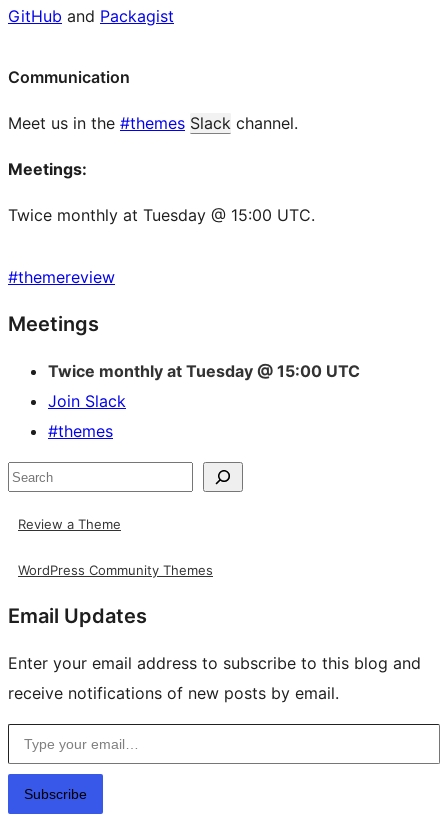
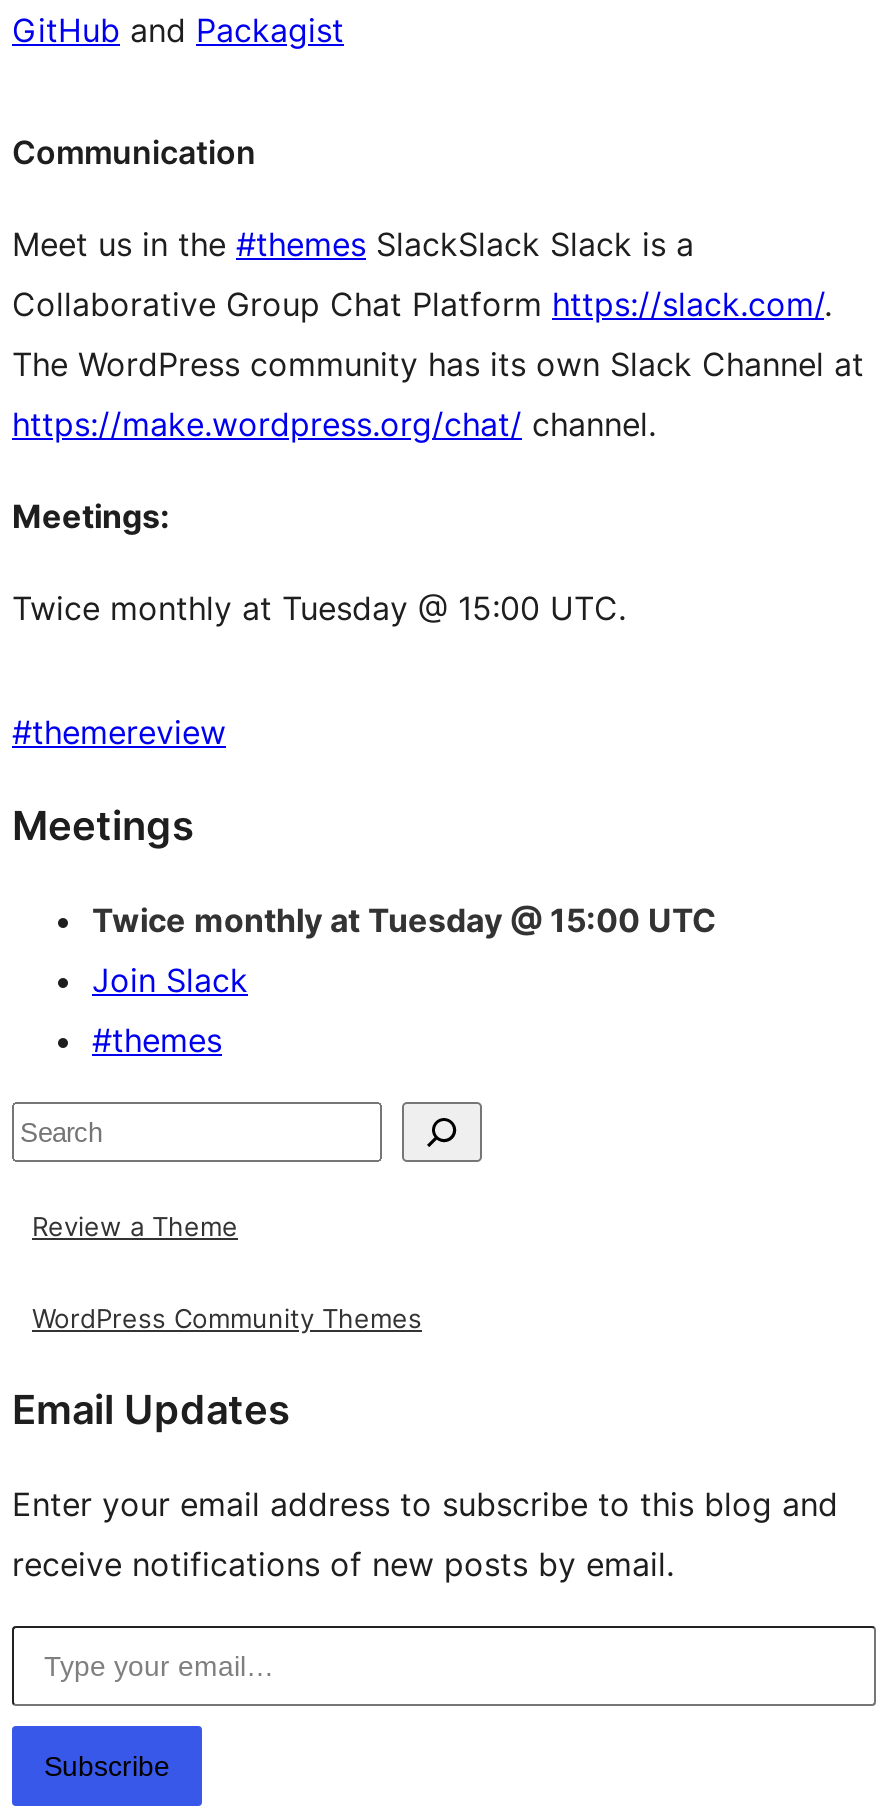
[8,113,298,133] Meet us in the #themes Slack channel. -> [12,224,864,444] Meet us in the #themes SlackSlack Slack is a | Collaborative Group Chat Platform https://slack.com/. | The WordPress community has its own Slack Channel at | https://make.wordpress.org/chat/ channel.

